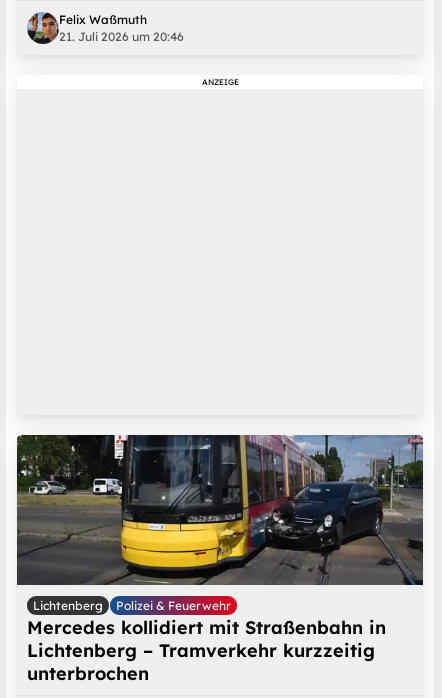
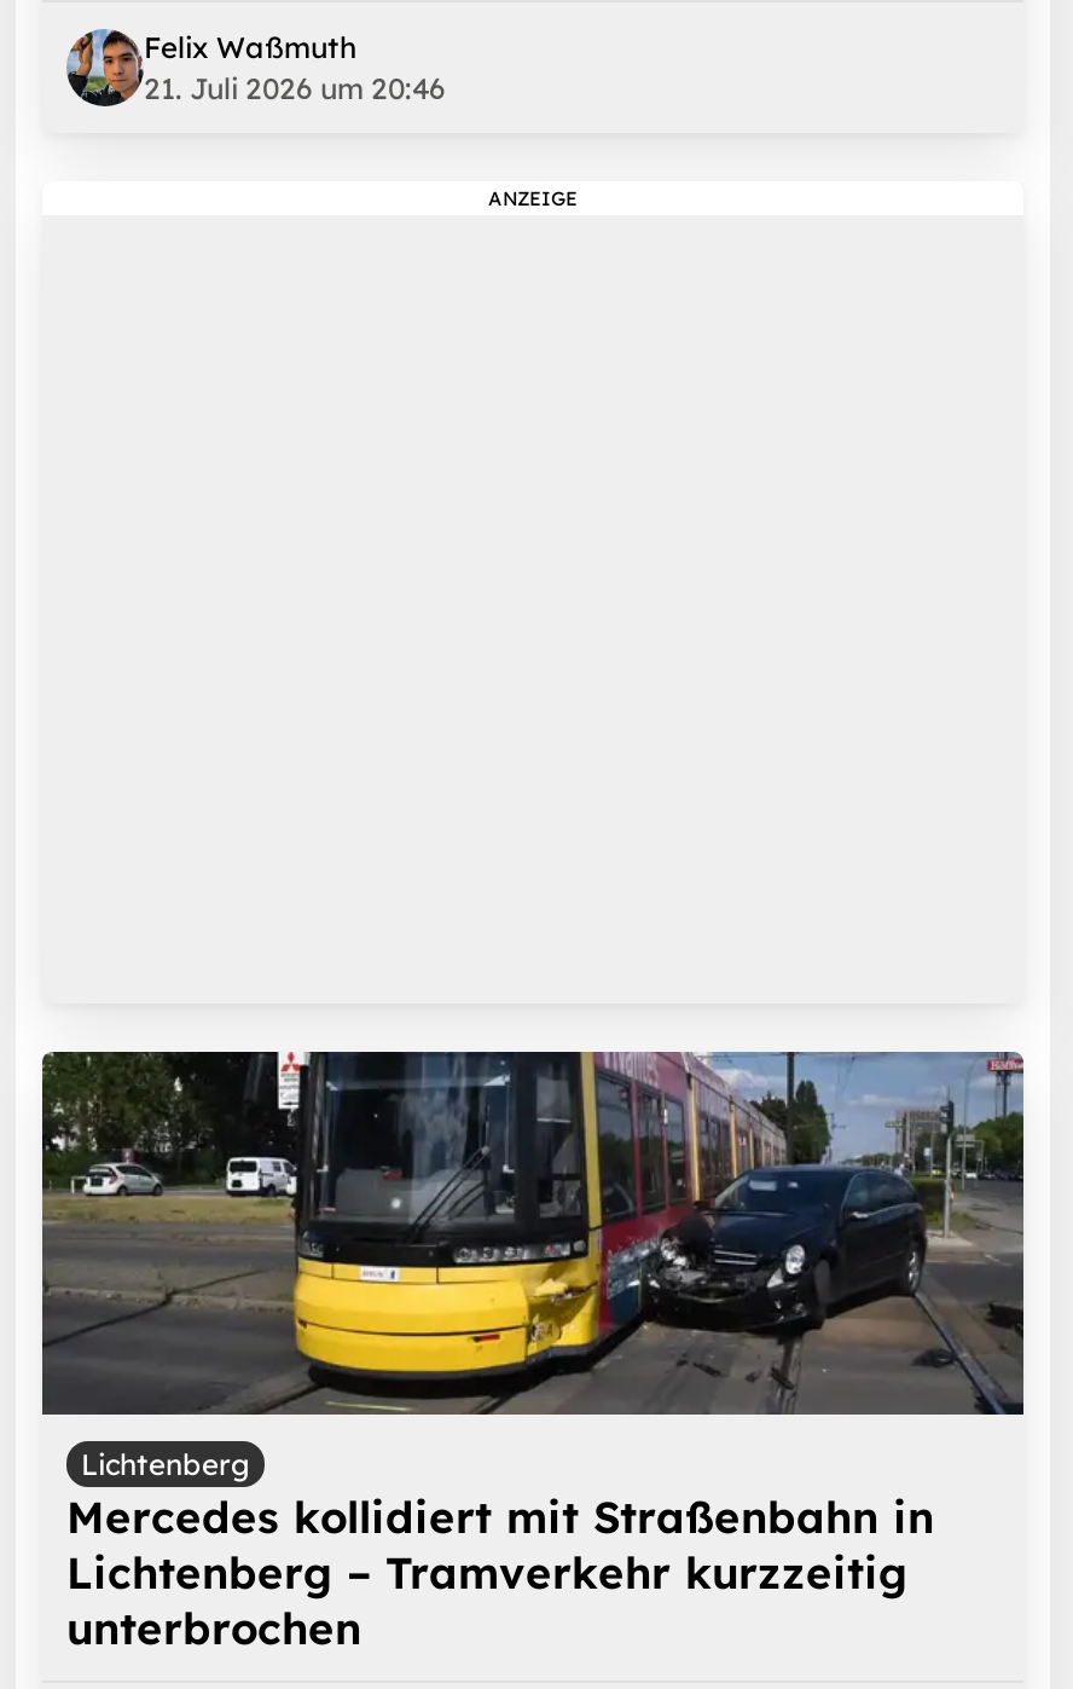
[116,598,231,613] Polizei & Feuerwehr -> none

